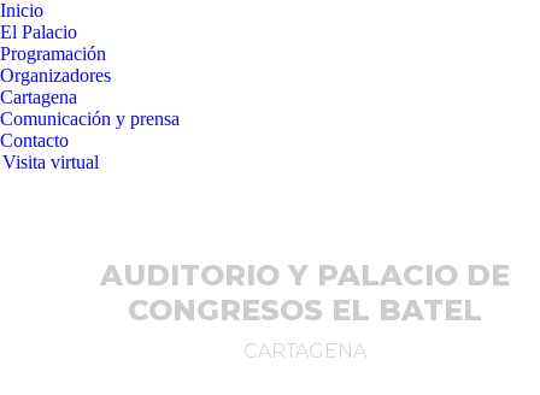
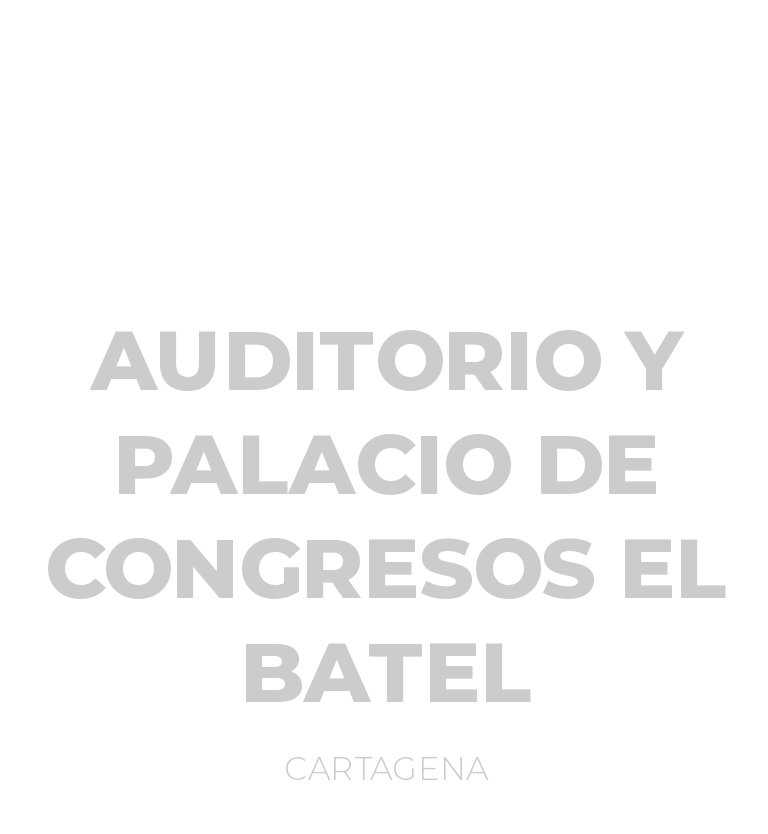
[0,0,510,328] Inicio | El Palacio | Programación | Organizadores | Cartagena | Comunicación y prensa | Contacto | Visita virtual | AUDITORIO Y PALACIO DE | CONGRESOS EL BATEL -> [45,308,727,724] AUDITORIO Y | PALACIO DE | CONGRESOS EL | BATEL

